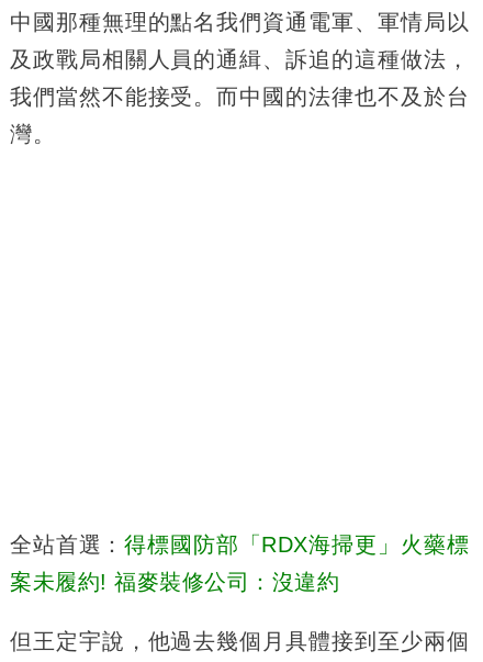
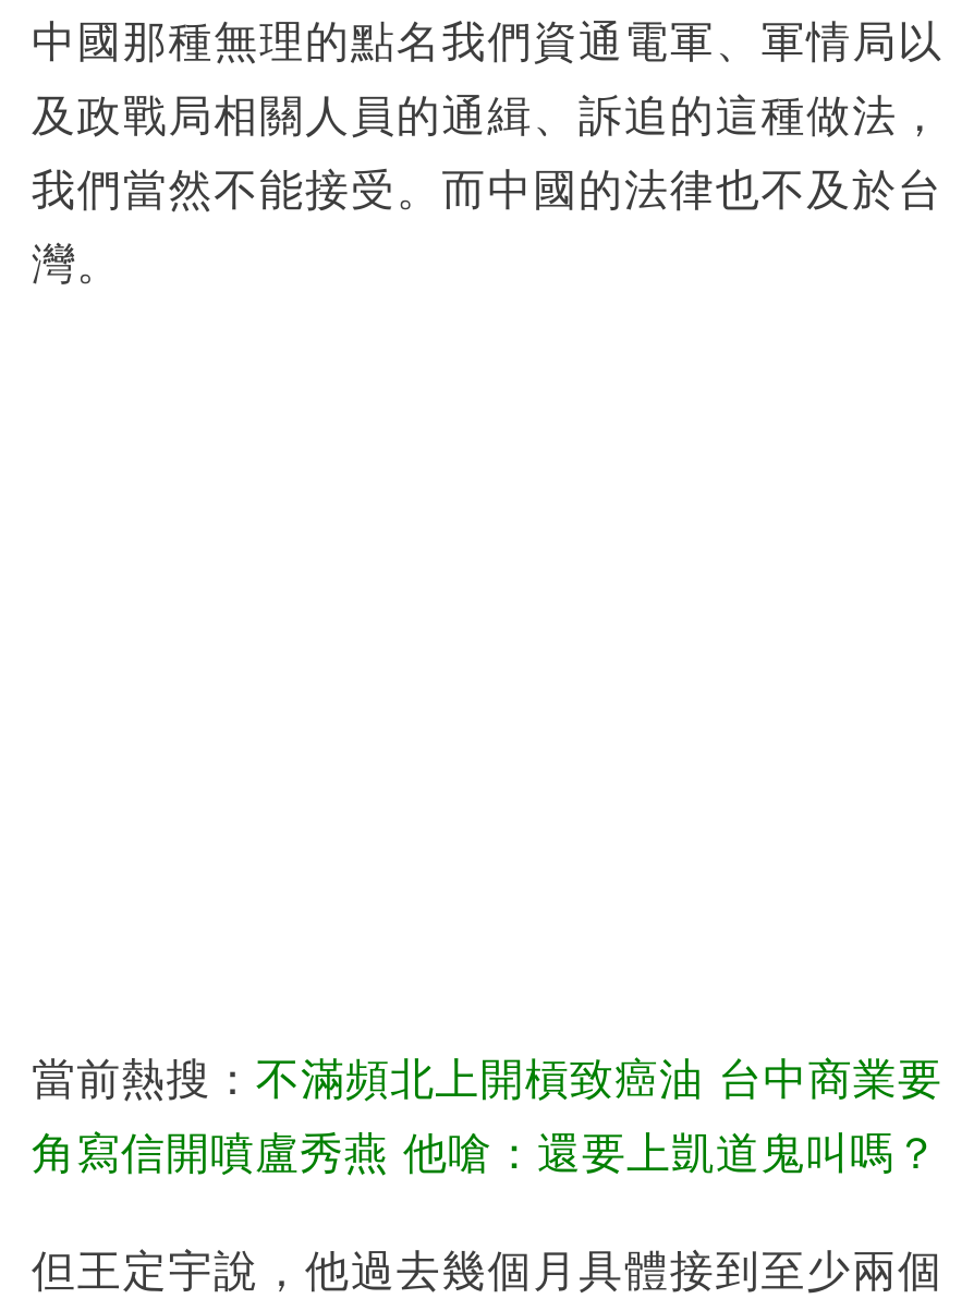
[10,532,469,556] 全站首選：得標國防部「RDX海掃更」火藥標 -> [32,1054,942,1102] 當前熱搜：不滿頻北上開槓致癌油 台中商業要
[10,569,339,594] 案未履約! 福麥裝修公司：沒違約 -> [32,1128,939,1176] 角寫信開噴盧秀燕 他嗆：還要上凱道鬼叫嗎？

